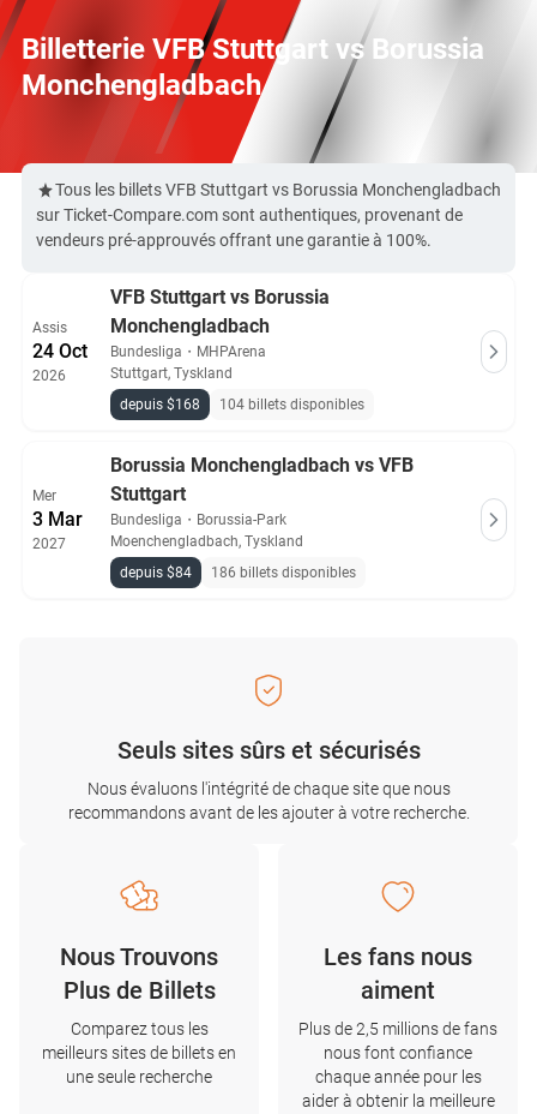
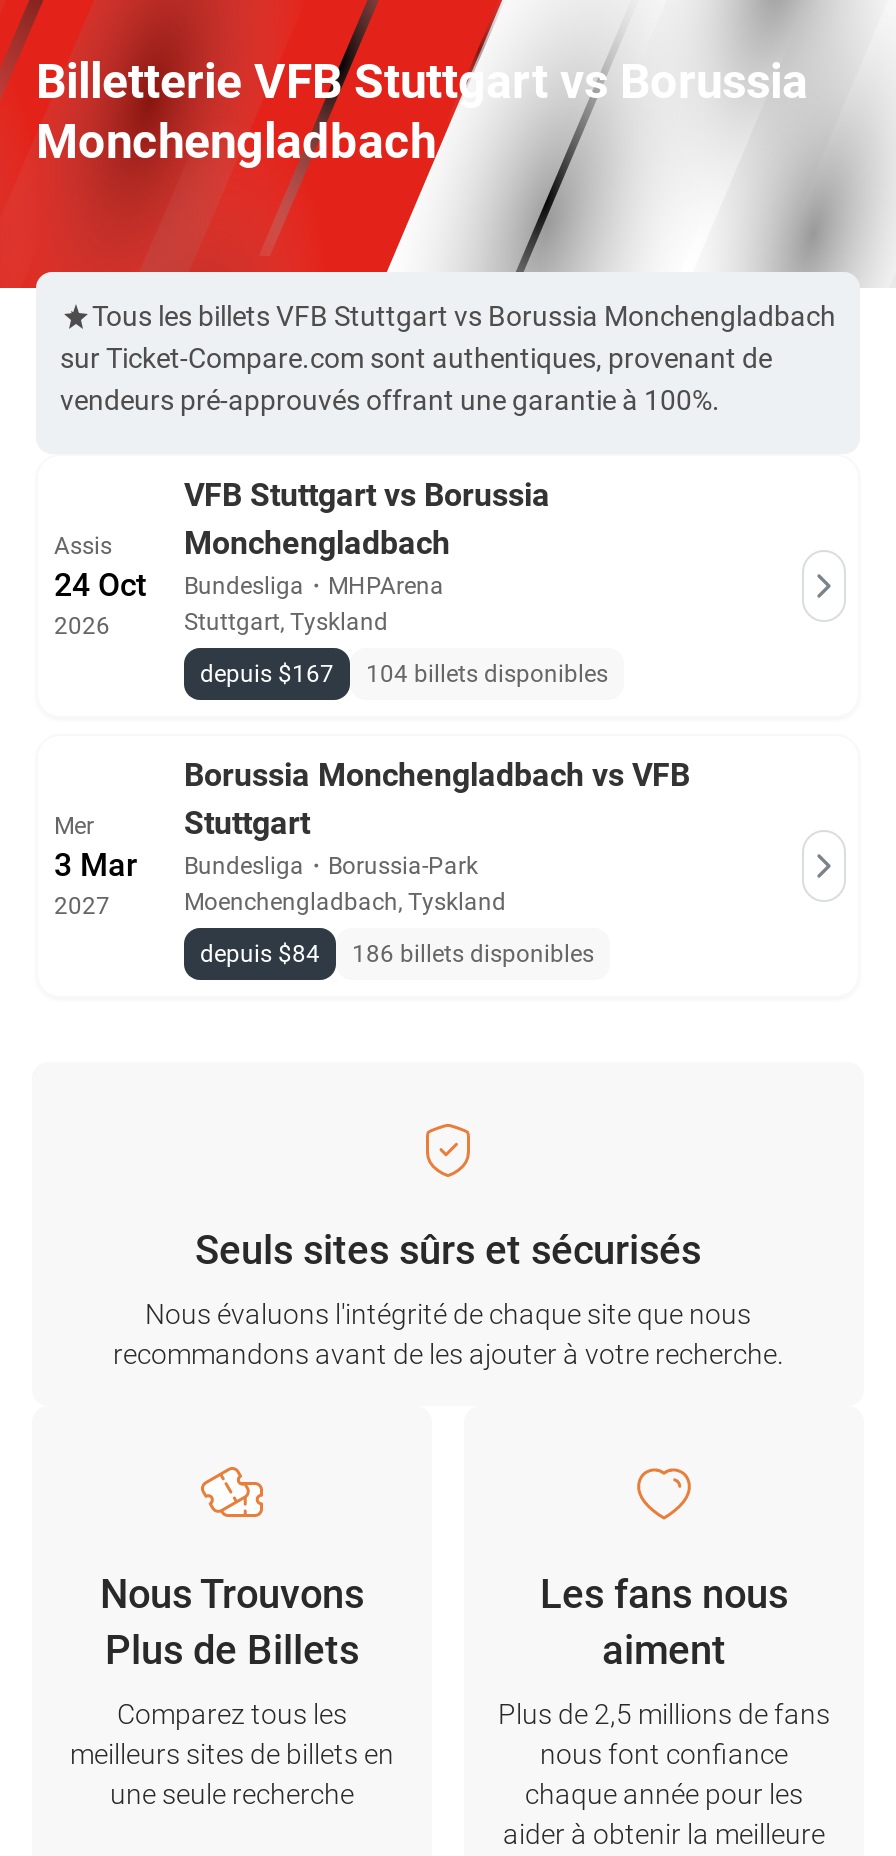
[120,396,364,413] depuis $168 104 billets disponibles -> [200,660,608,688] depuis $167 104 billets disponibles

